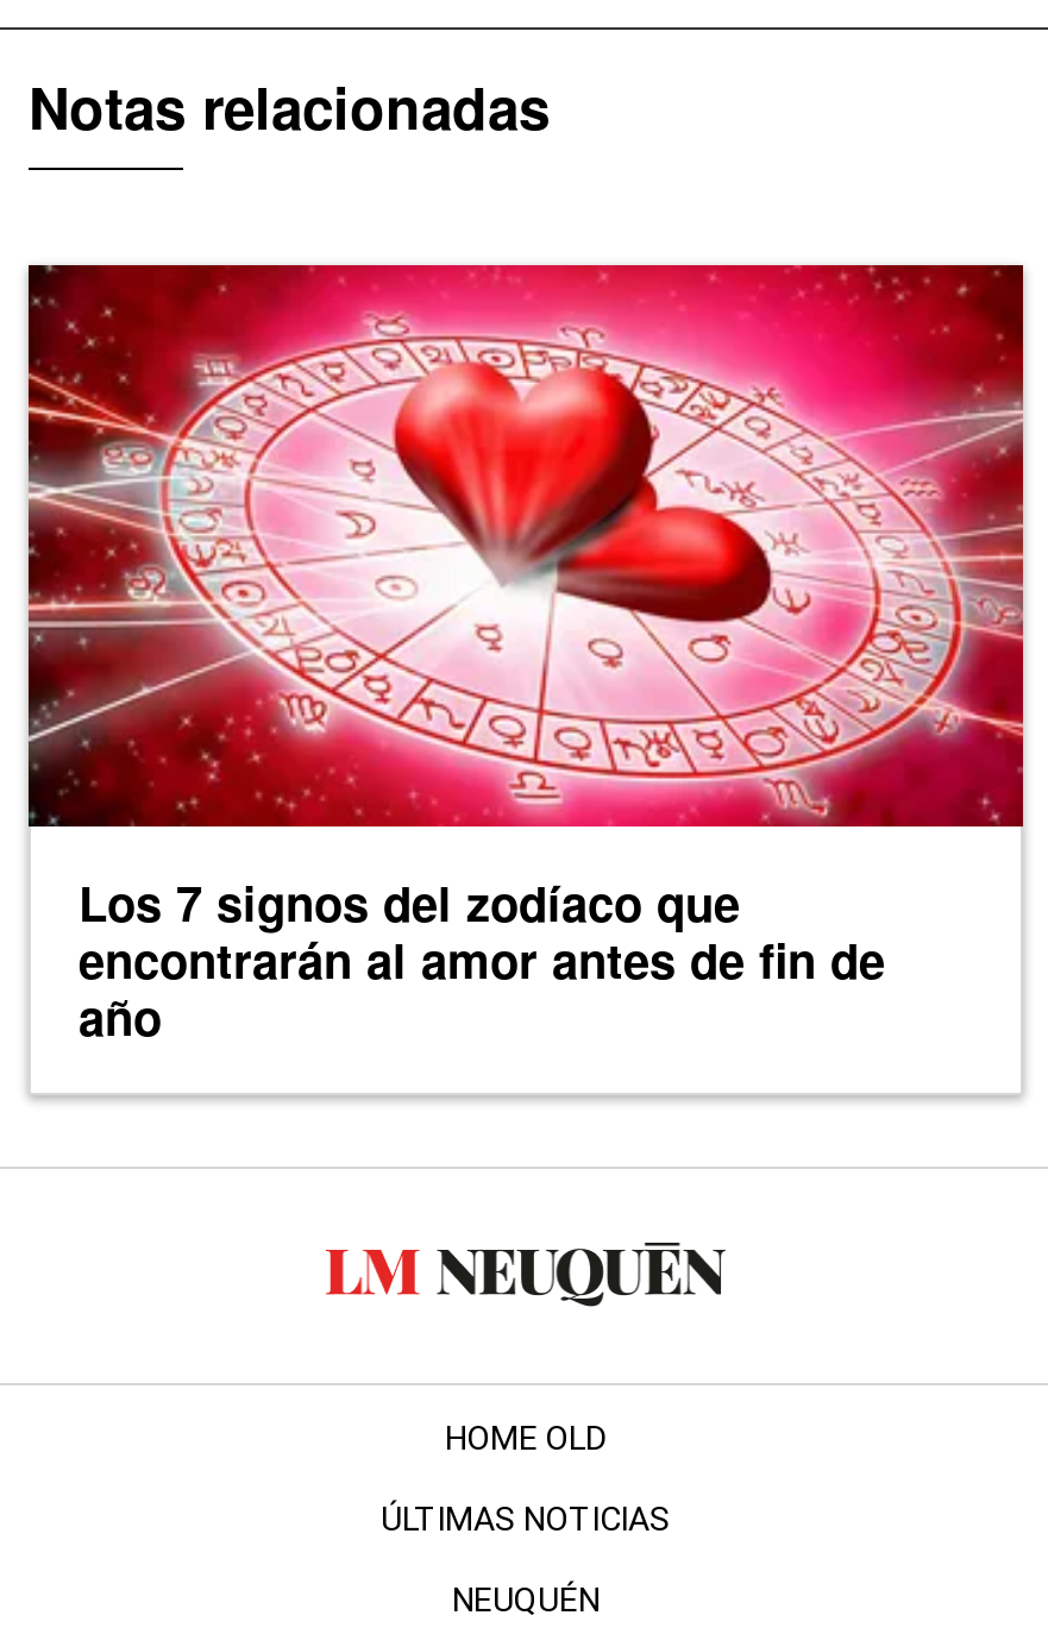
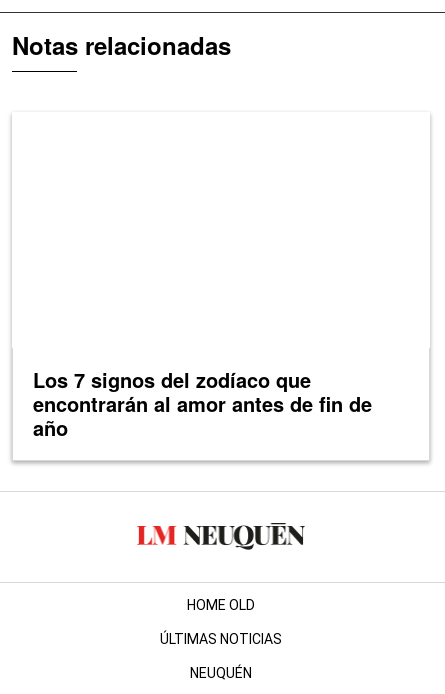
[26,263,1025,829] [image] -> none

